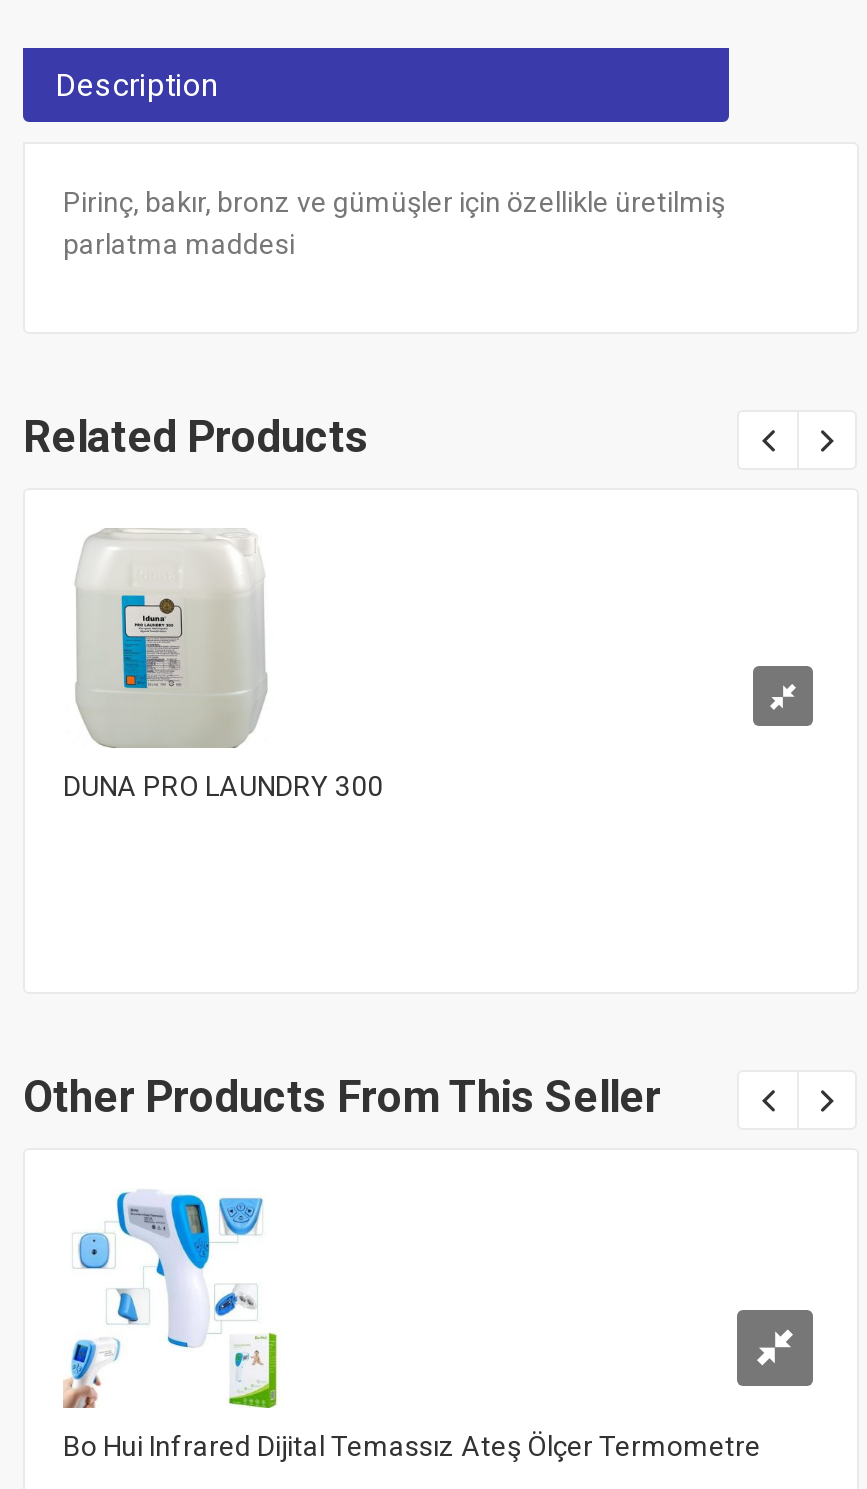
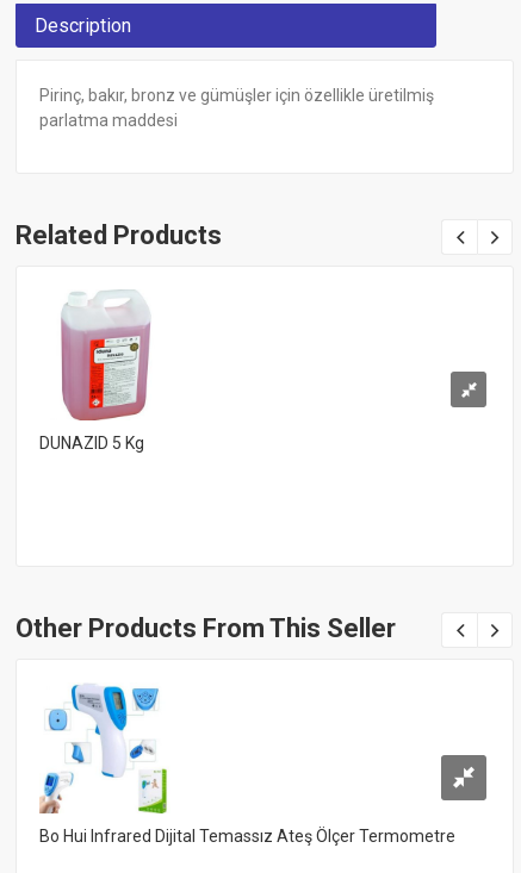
[63,528,383,803] [image] | DUNA PRO LAUNDRY 300 -> [39,291,161,453] [image] | DUNAZID 5 Kg

